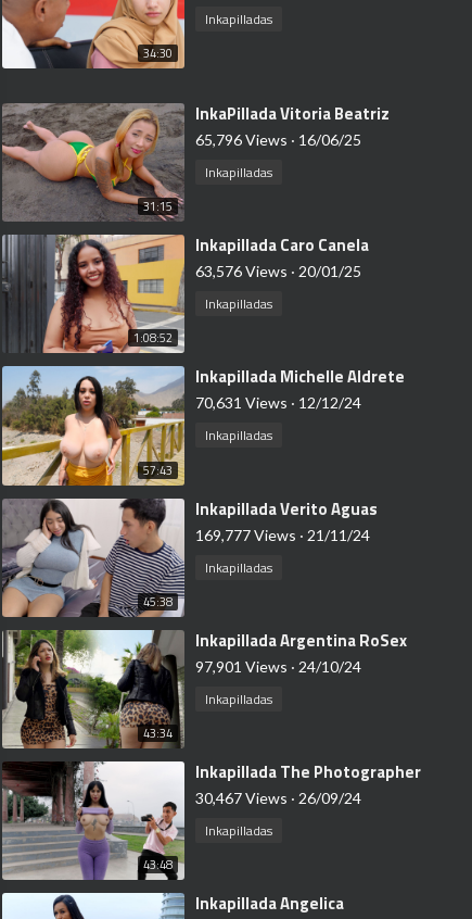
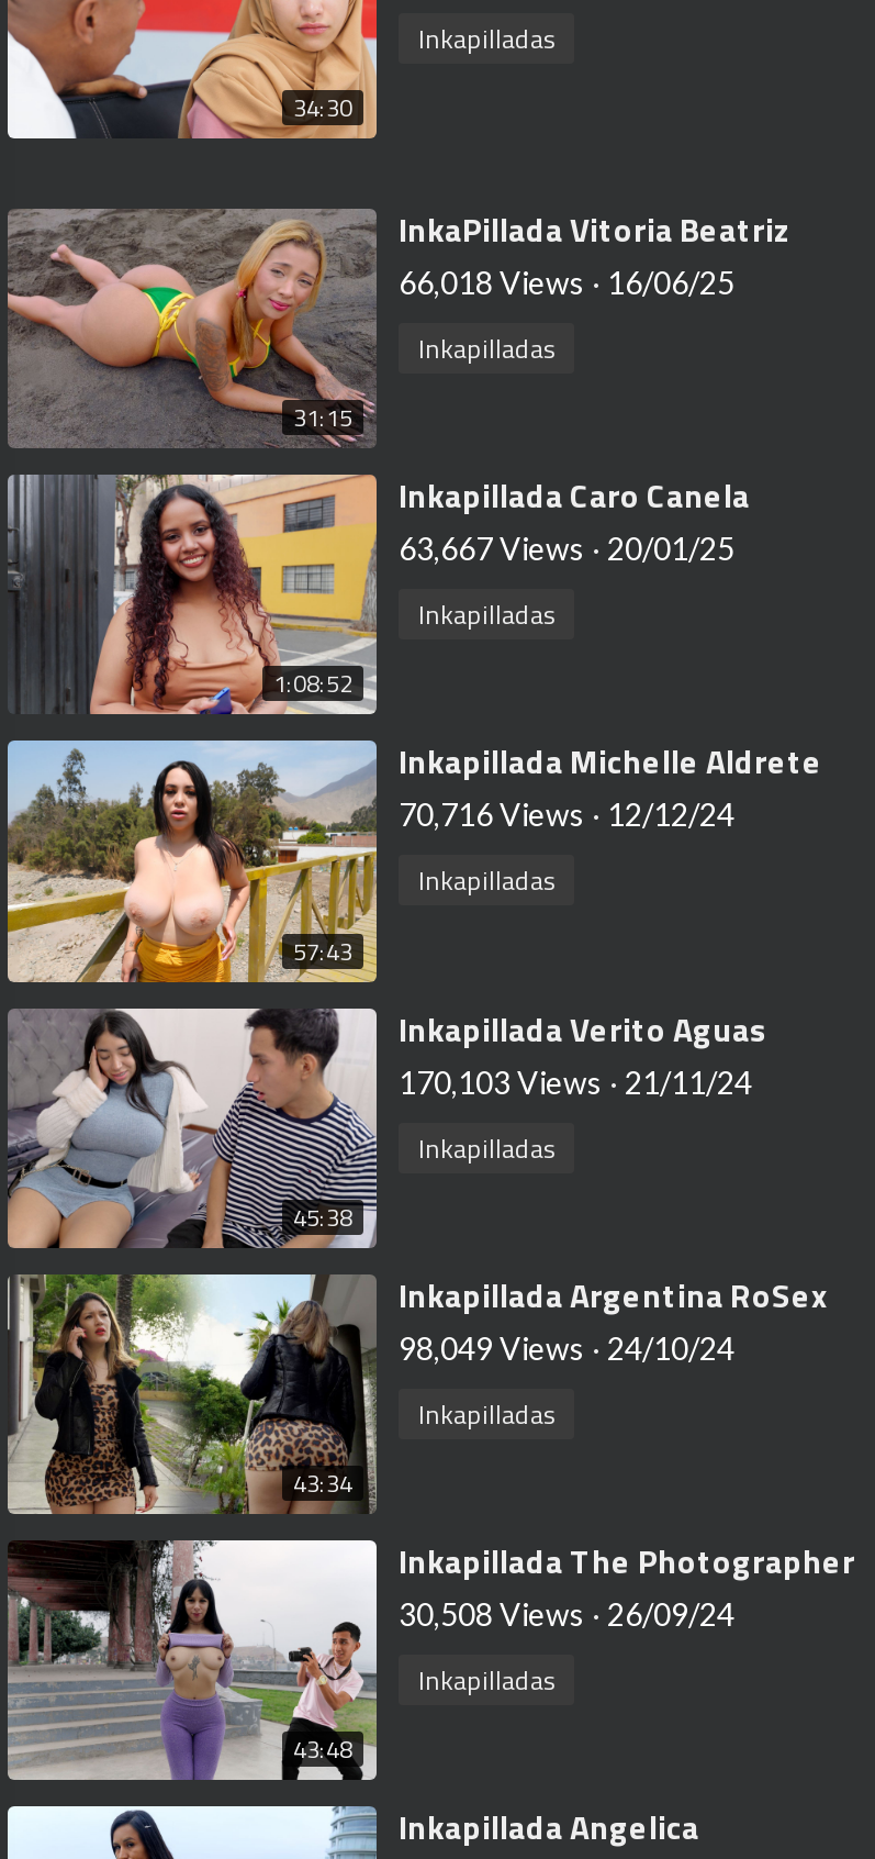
[195,130,361,149] 65,796 Views · 16/06/25 -> [399,264,734,301] 66,018 Views · 16/06/25
[195,262,361,280] 63,576 Views · 20/01/25 -> [399,530,734,567] 63,667 Views · 20/01/25
[195,394,361,412] 70,631 Views · 12/12/24 -> [399,796,734,833] 70,716 Views · 12/12/24
[195,525,370,544] 169,777 Views · 21/11/24 -> [399,1062,752,1100] 170,103 Views · 21/11/24
[195,657,361,675] 97,901 Views · 24/10/24 -> [399,1329,734,1366] 98,049 Views · 24/10/24
[195,789,361,807] 30,467 Views · 26/09/24 -> [399,1595,734,1632] 30,508 Views · 26/09/24

